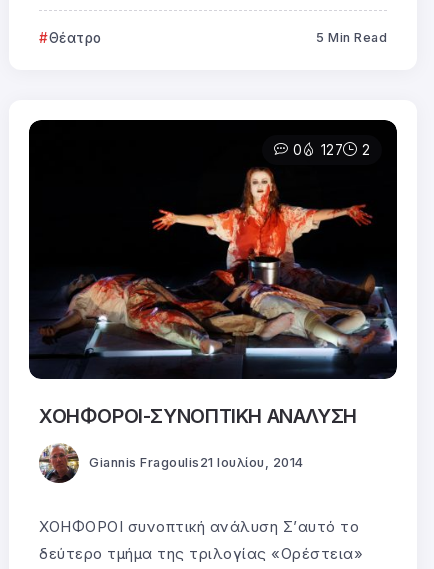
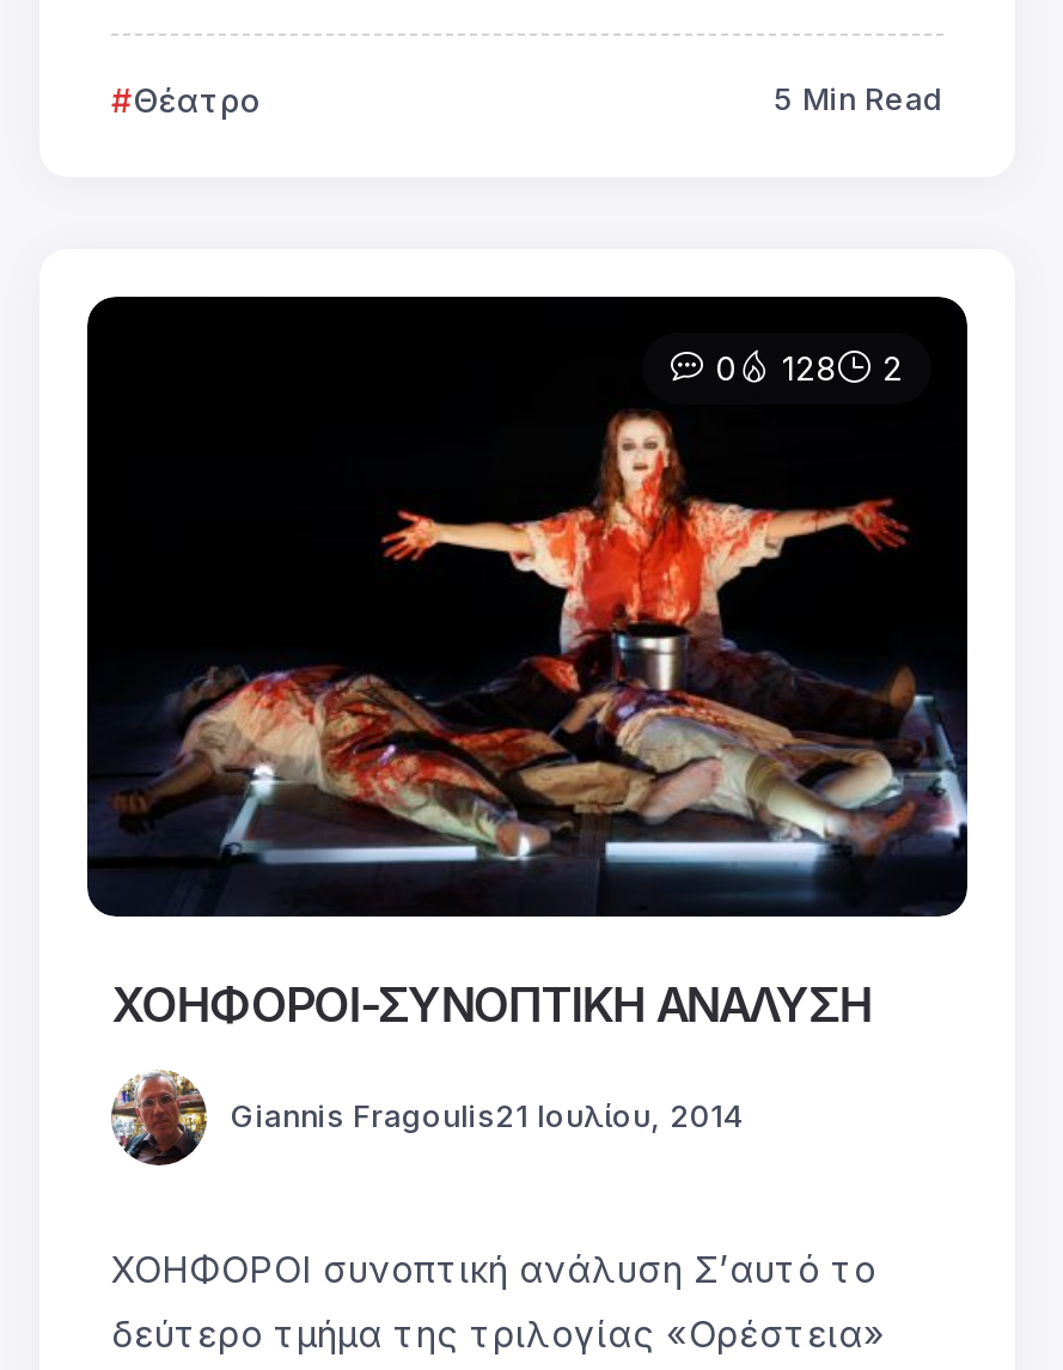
[292,142,370,158] 0 127 2 -> [715,349,903,387] 0 128 2

